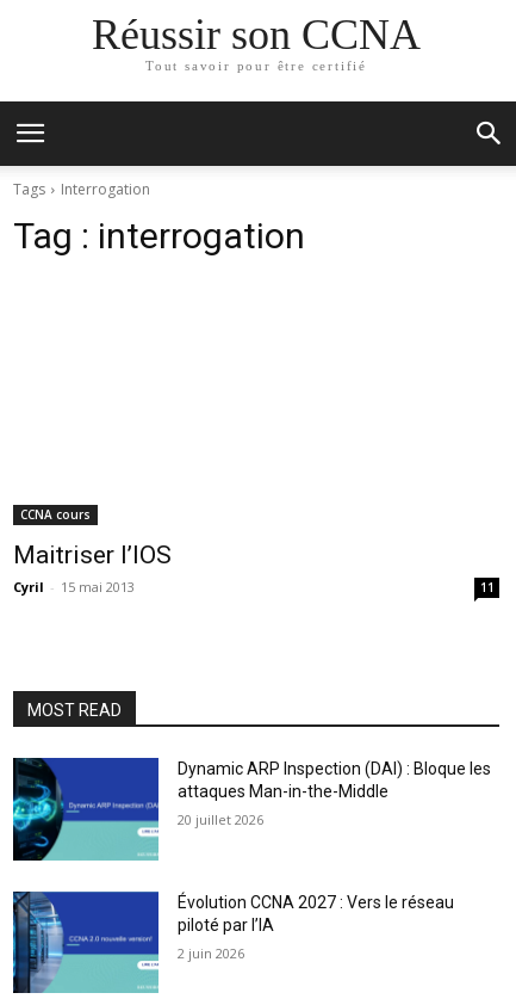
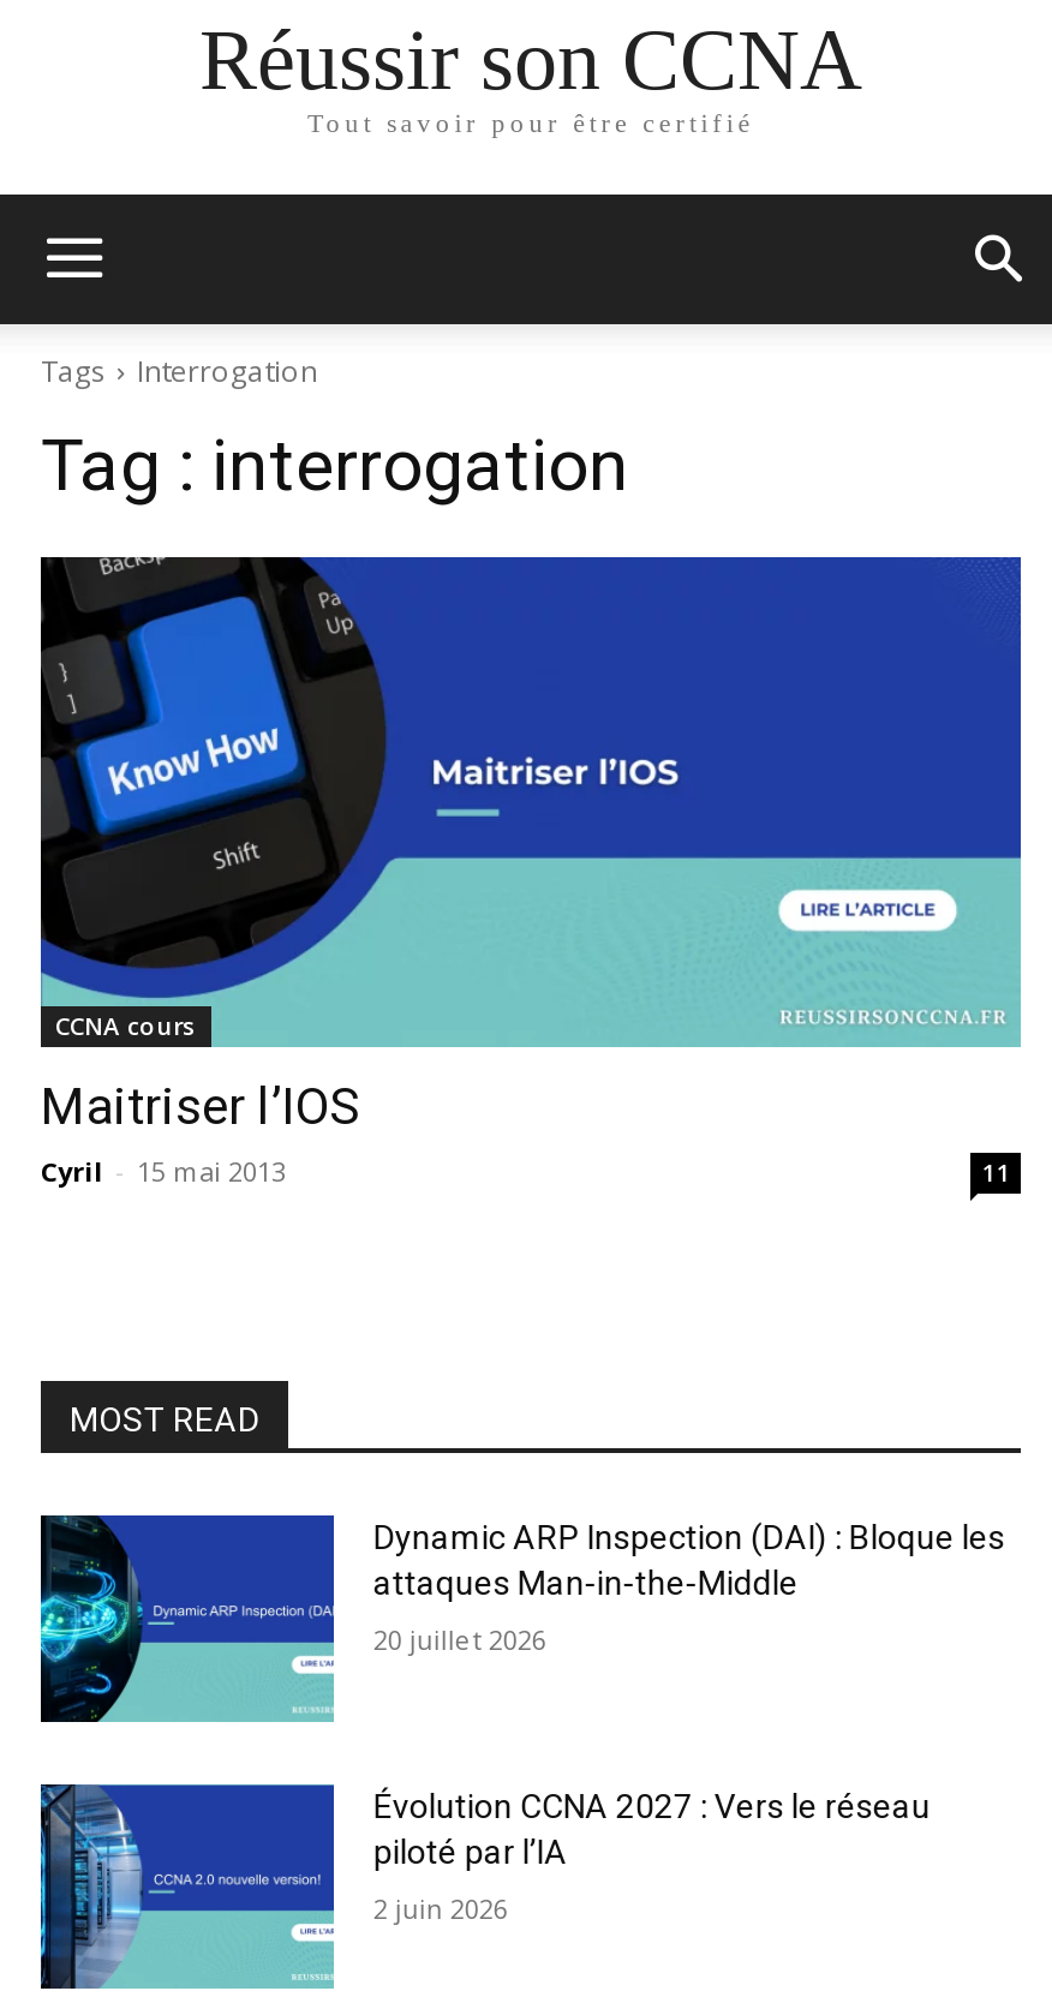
none -> [38,555,1023,1050] [image]

